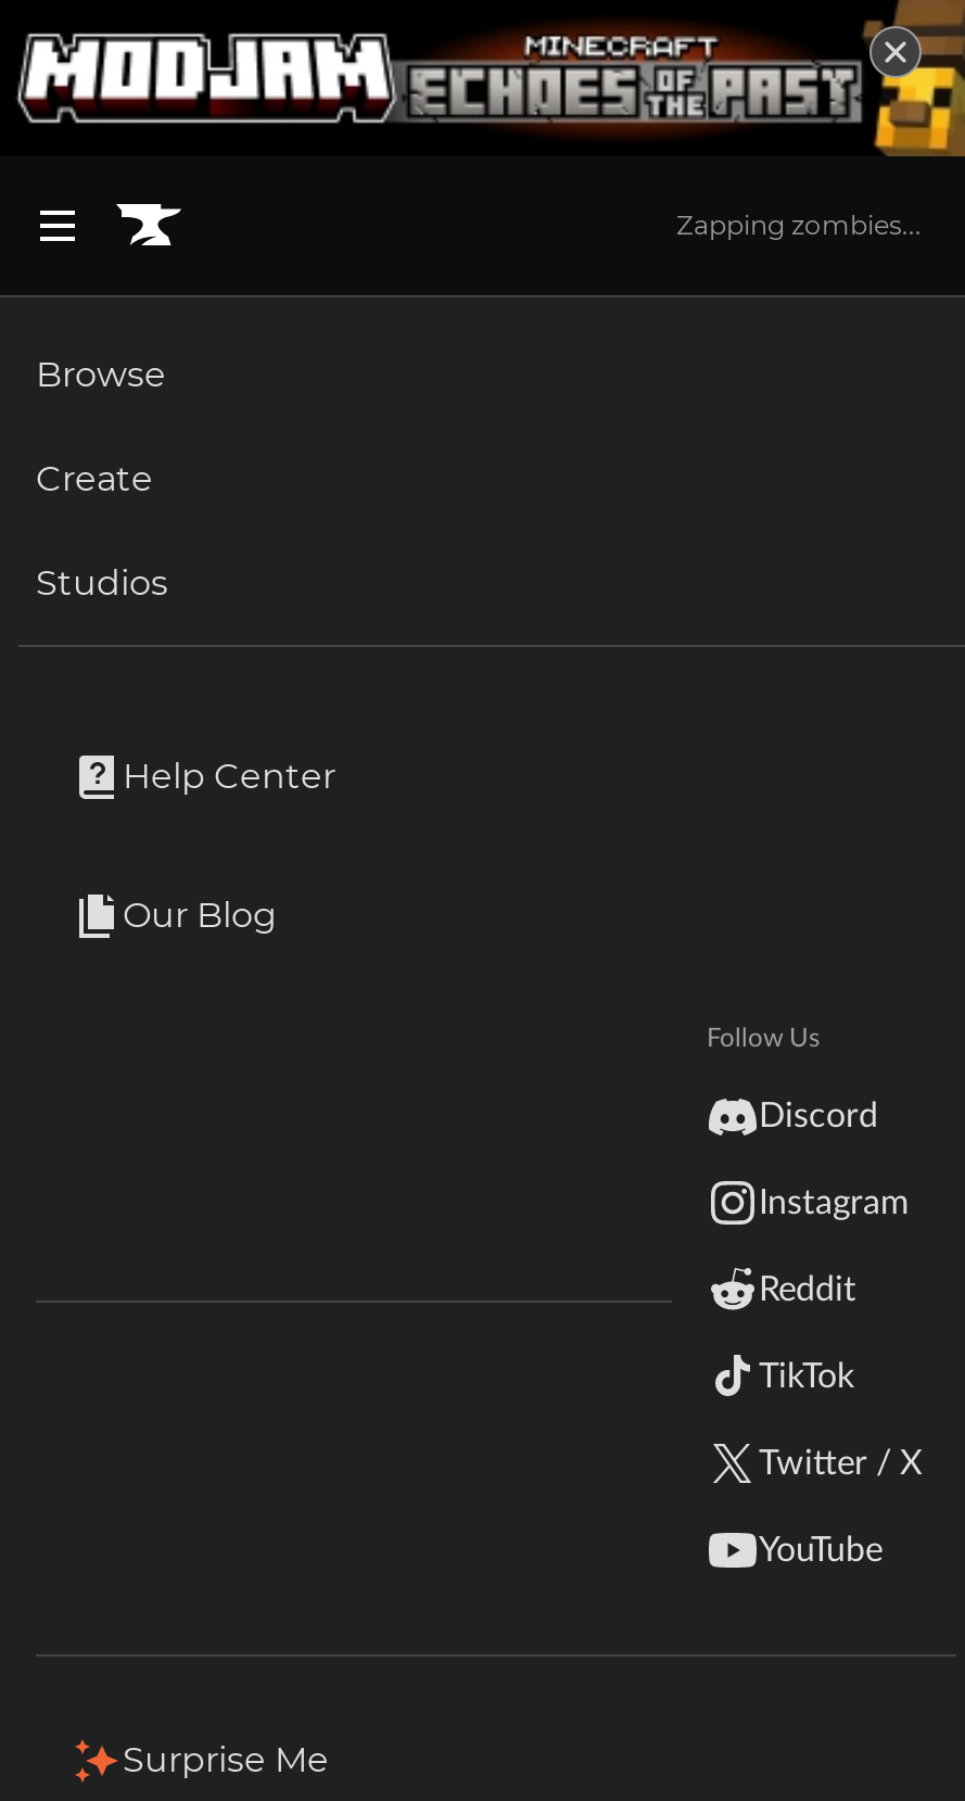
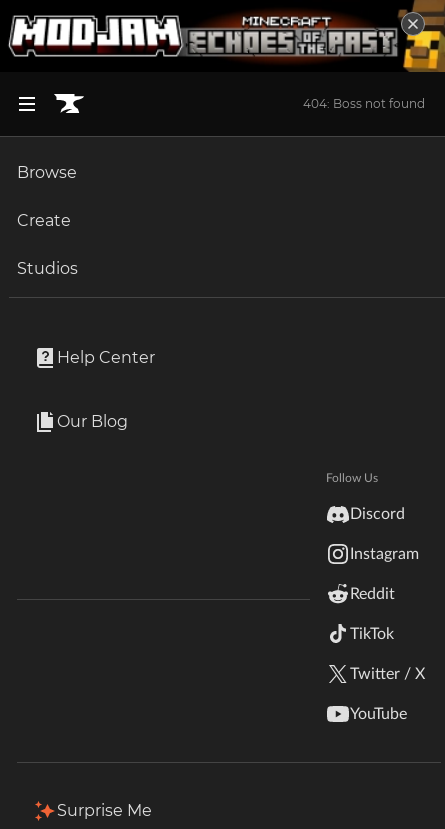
[676,208,922,240] Zapping zombies... -> [303,96,425,111] 404: Boss not found

